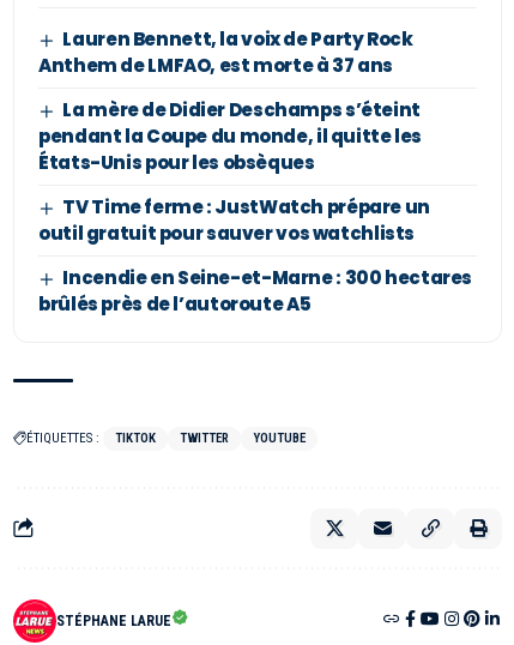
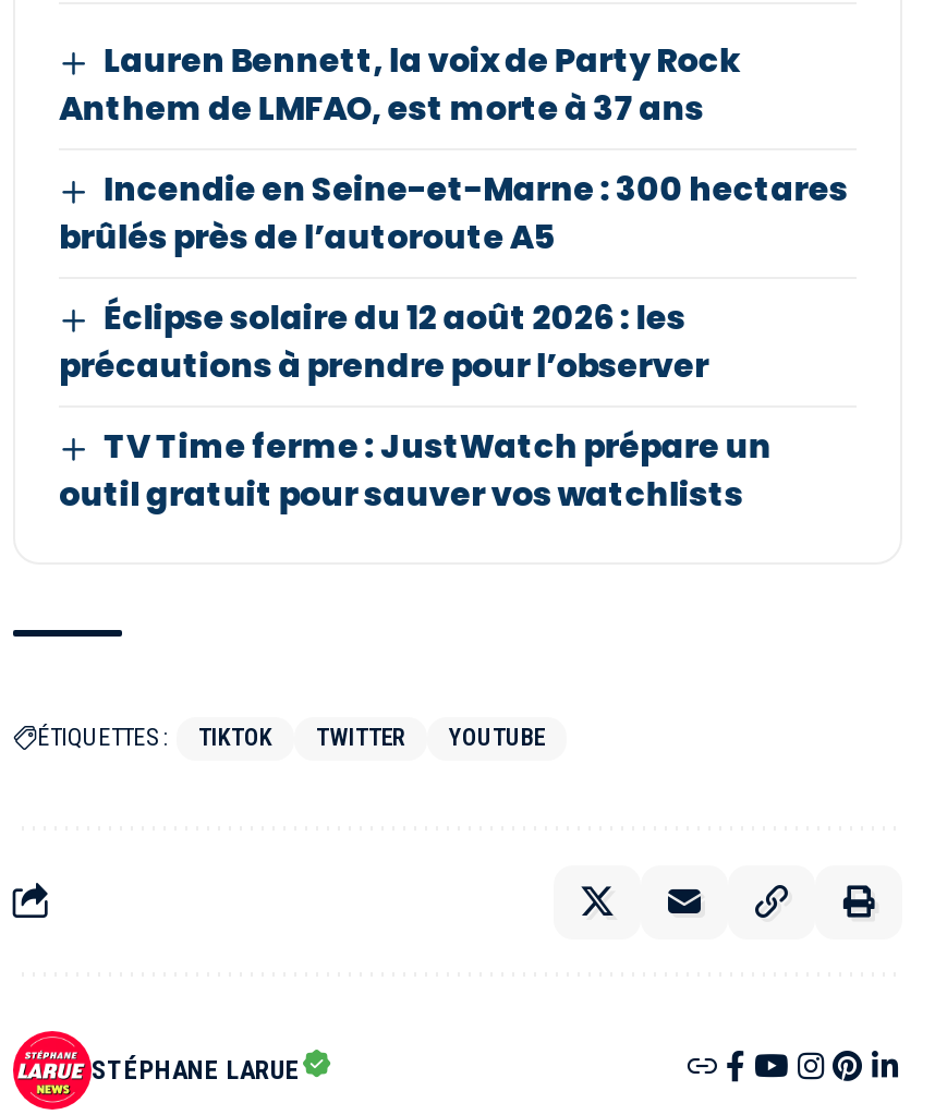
[38,97,422,175] La mère de Didier Deschamps s’éteint | pendant la Coupe du monde, il quitte les | États-Unis pour les obsèques -> [59,294,709,387] Éclipse solaire du 12 août 2026 : les | précautions à prendre pour l’observer
moved [38,194,430,245] -> [59,422,771,516]: TV Time ferme : JustWatch prépare un | outil gratuit pour sauver vos watchlists
moved [38,265,472,316] -> [59,165,848,259]: Incendie en Seine-et-Marne : 300 hectares | brûlés près de l’autoroute A5

